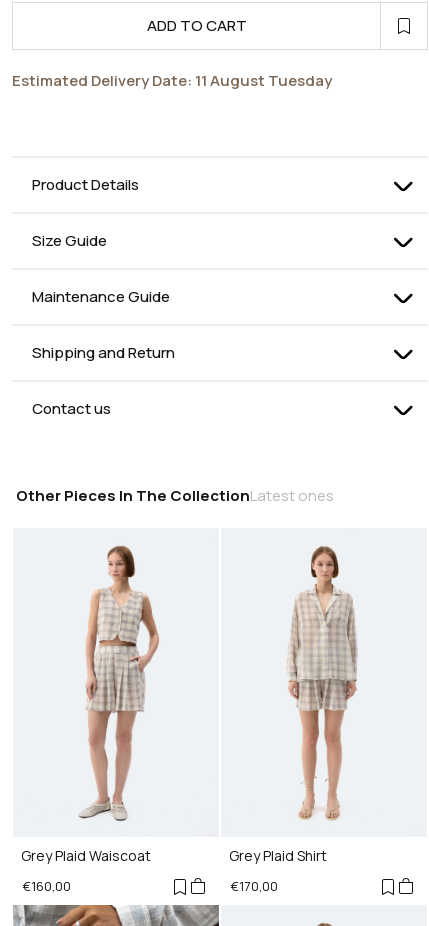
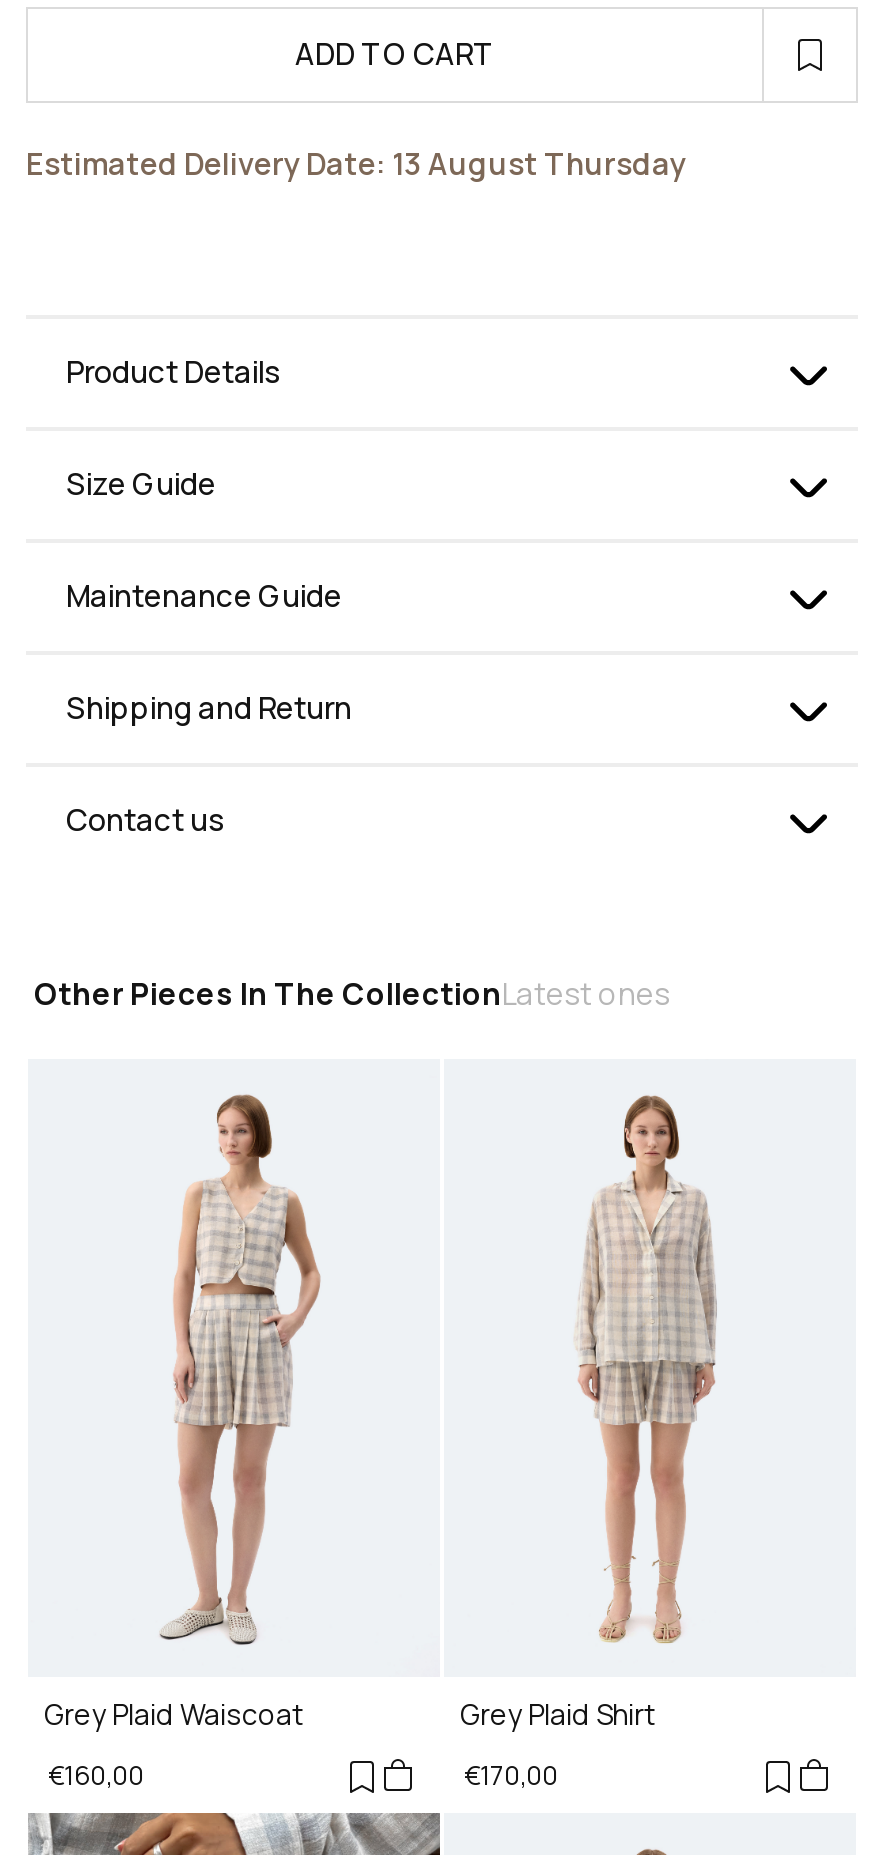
[12,70,332,91] Estimated Delivery Date: 11 August Tuesday -> [26,143,686,185] Estimated Delivery Date: 13 August Thursday

